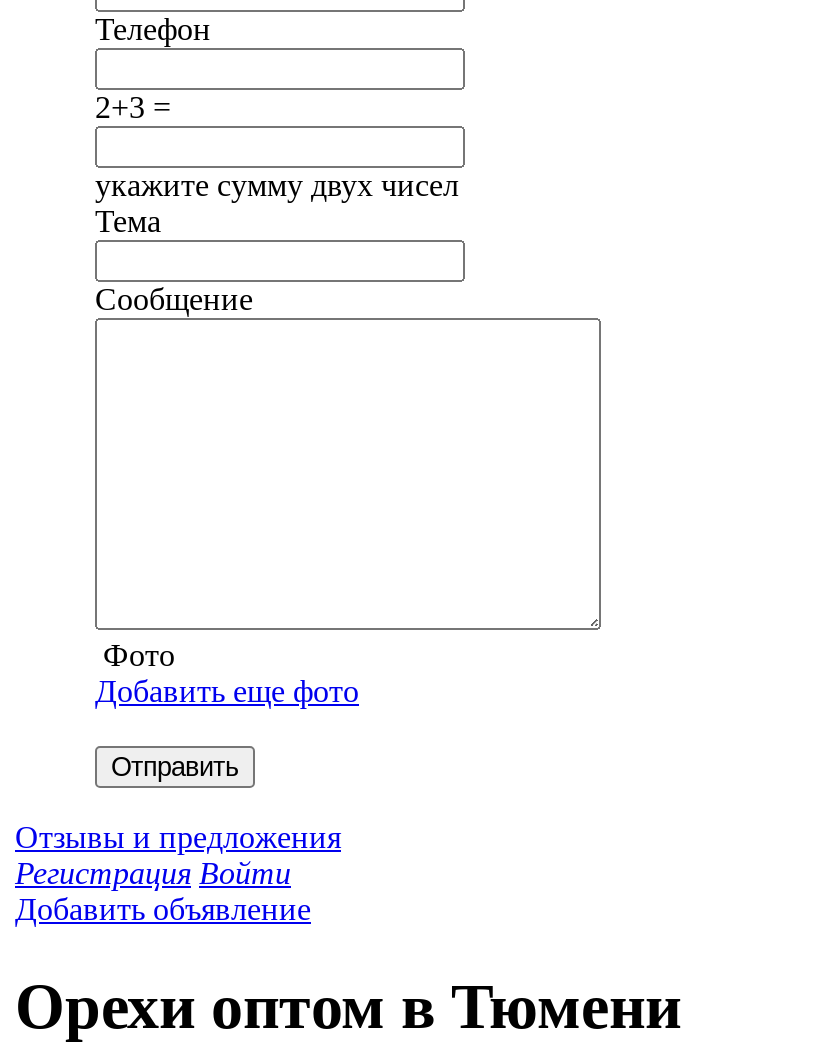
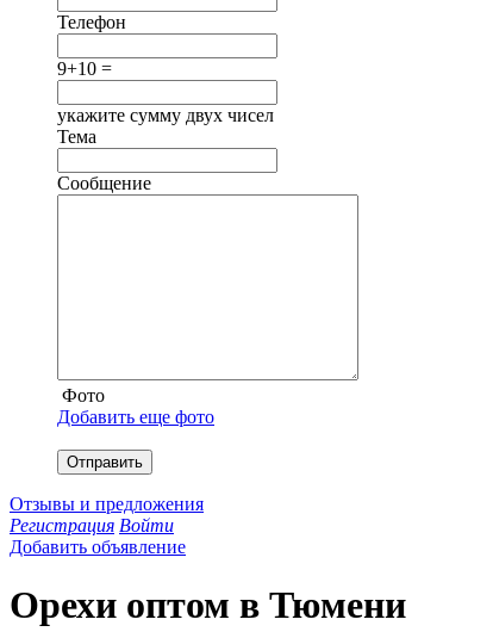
[95,90,171,124] 2+3 = -> [57,58,112,79] 9+10 =

